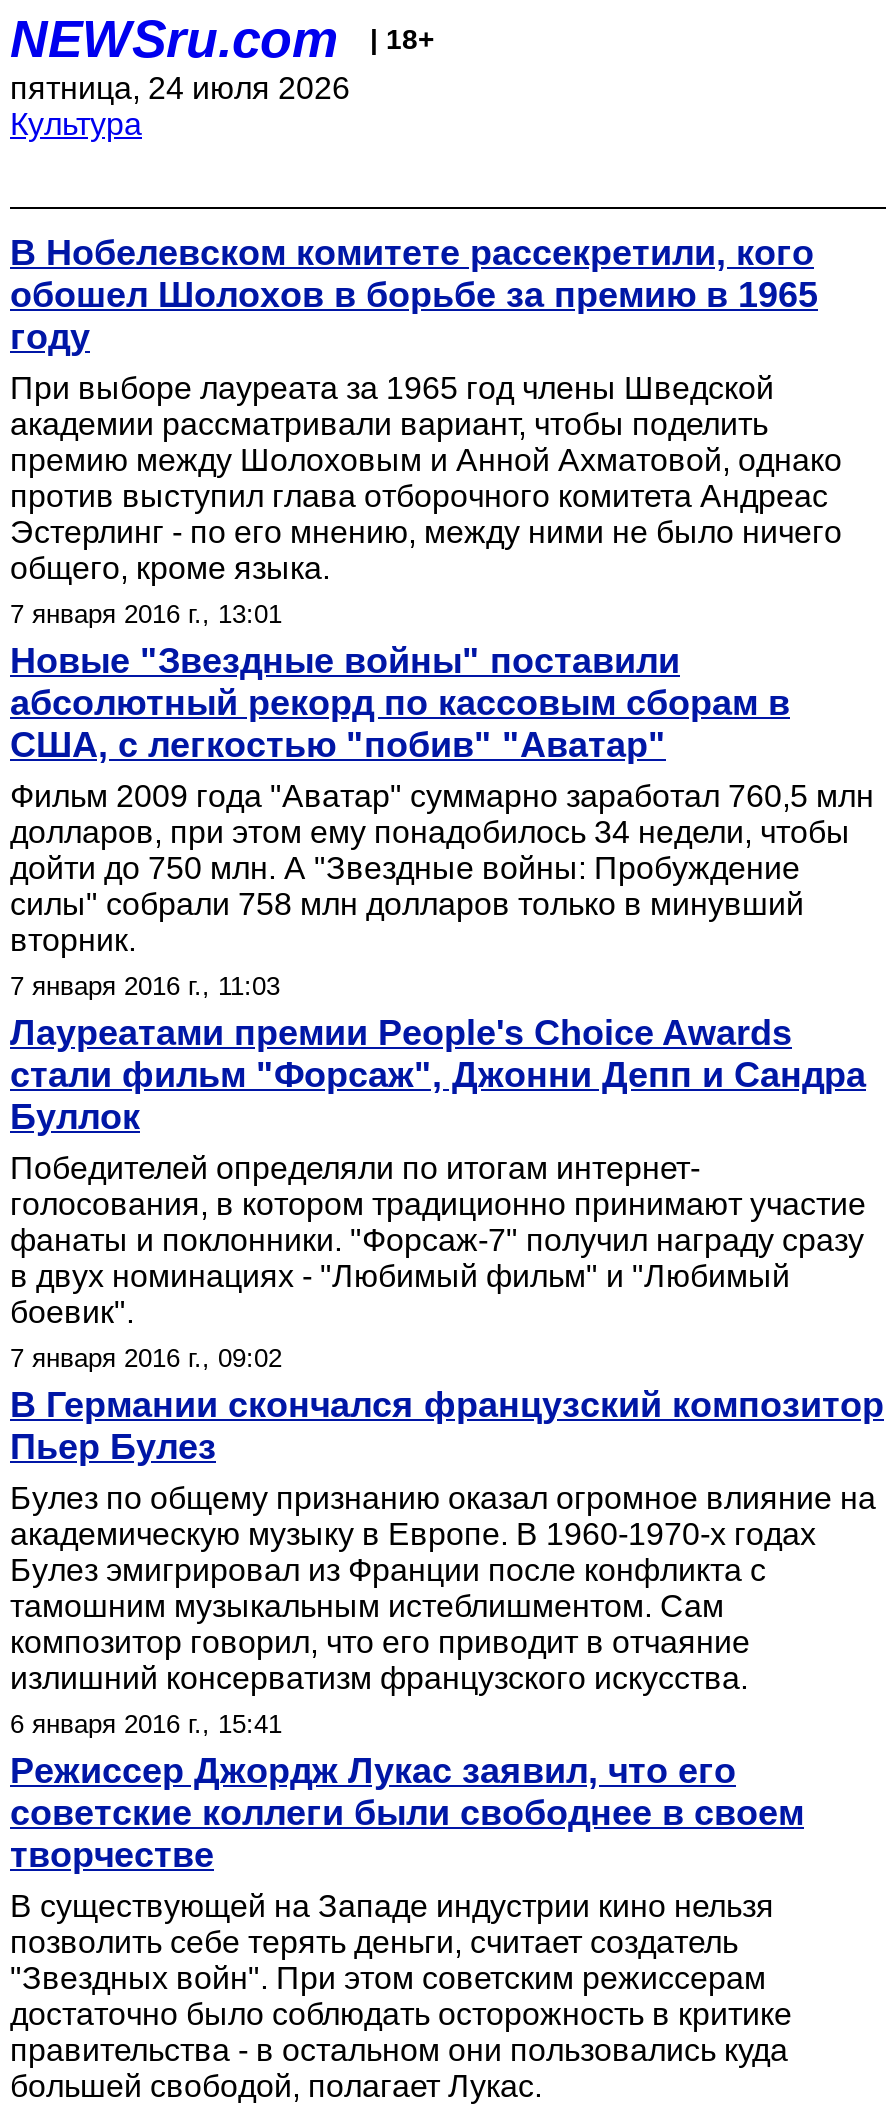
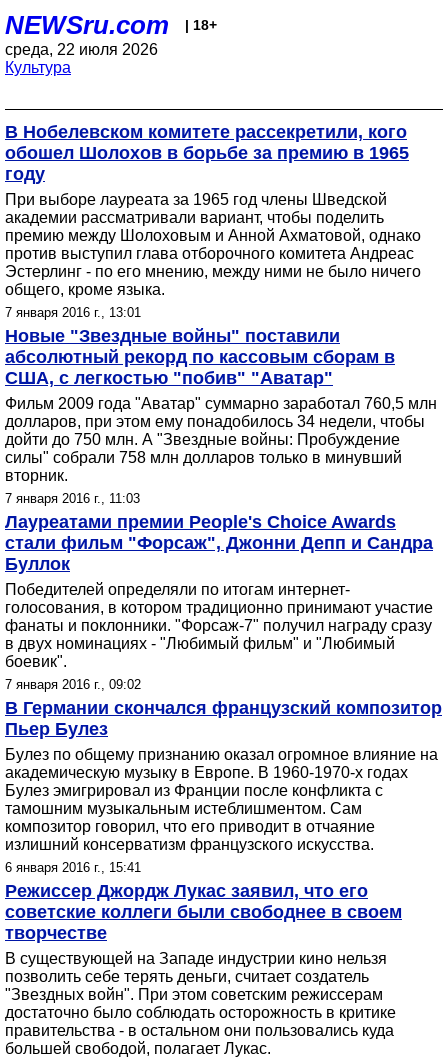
[10,71,350,105] пятница, 24 июля 2026 -> [5,41,158,58] среда, 22 июля 2026

